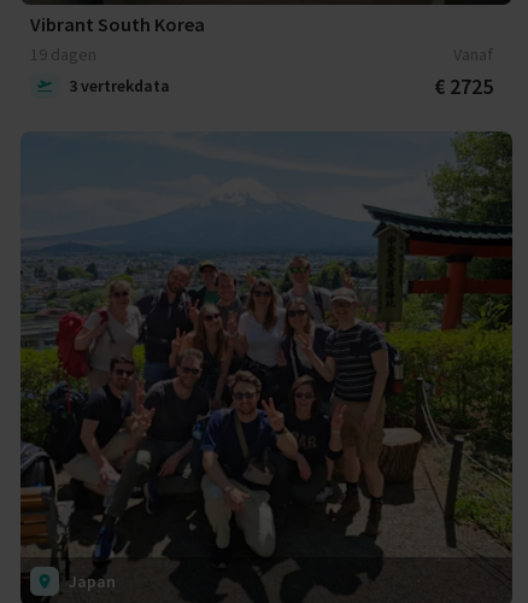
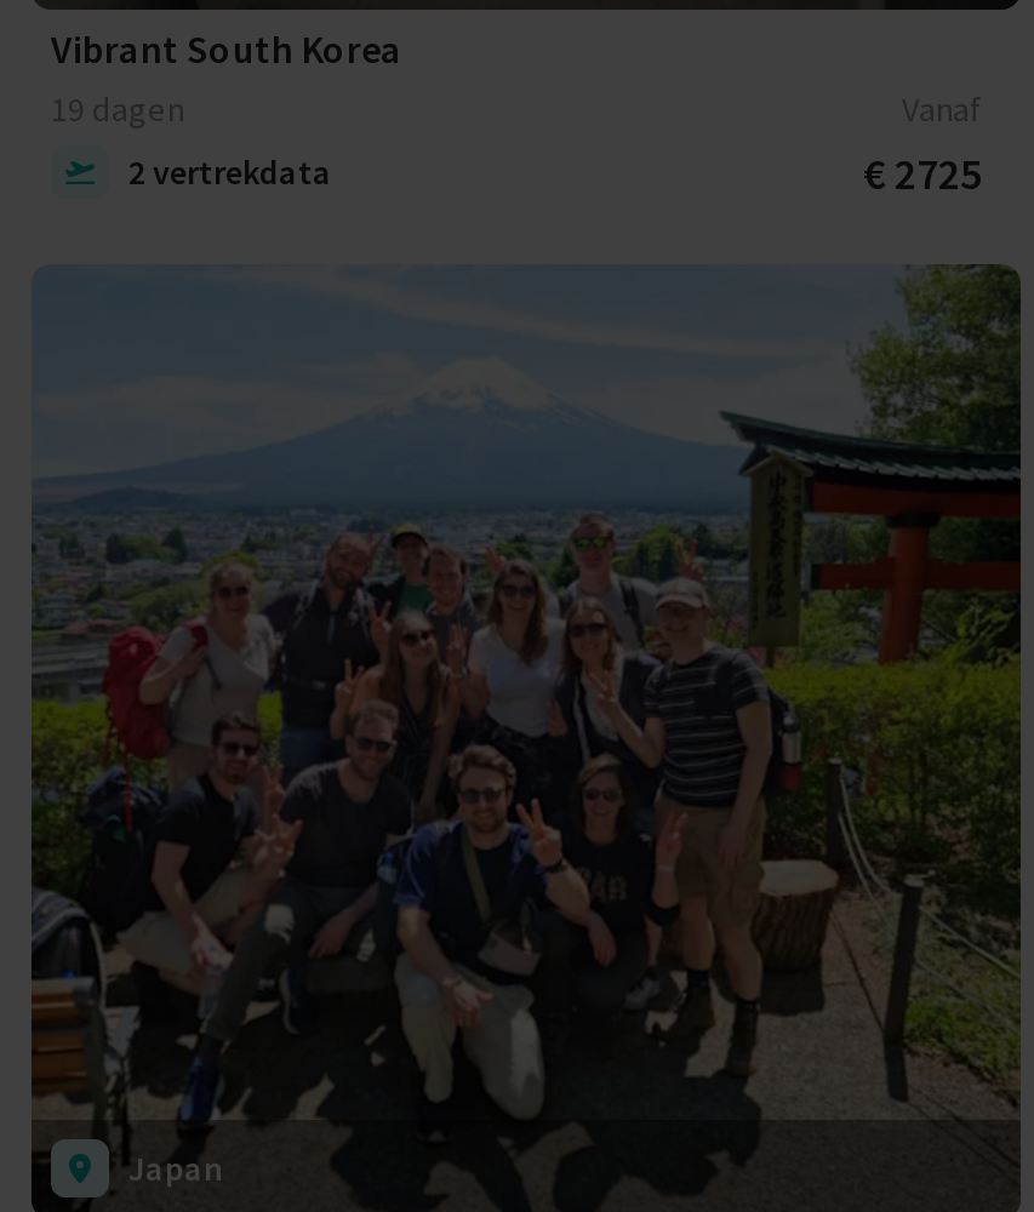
[69,74,170,96] 3 vertrekdata -> [128,149,332,193] 2 vertrekdata

